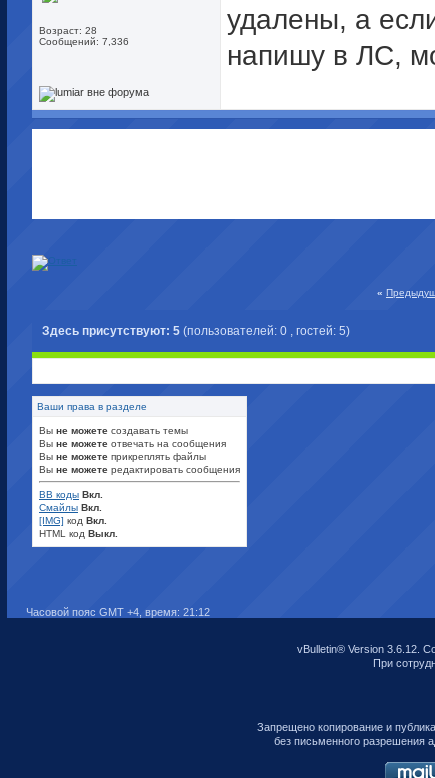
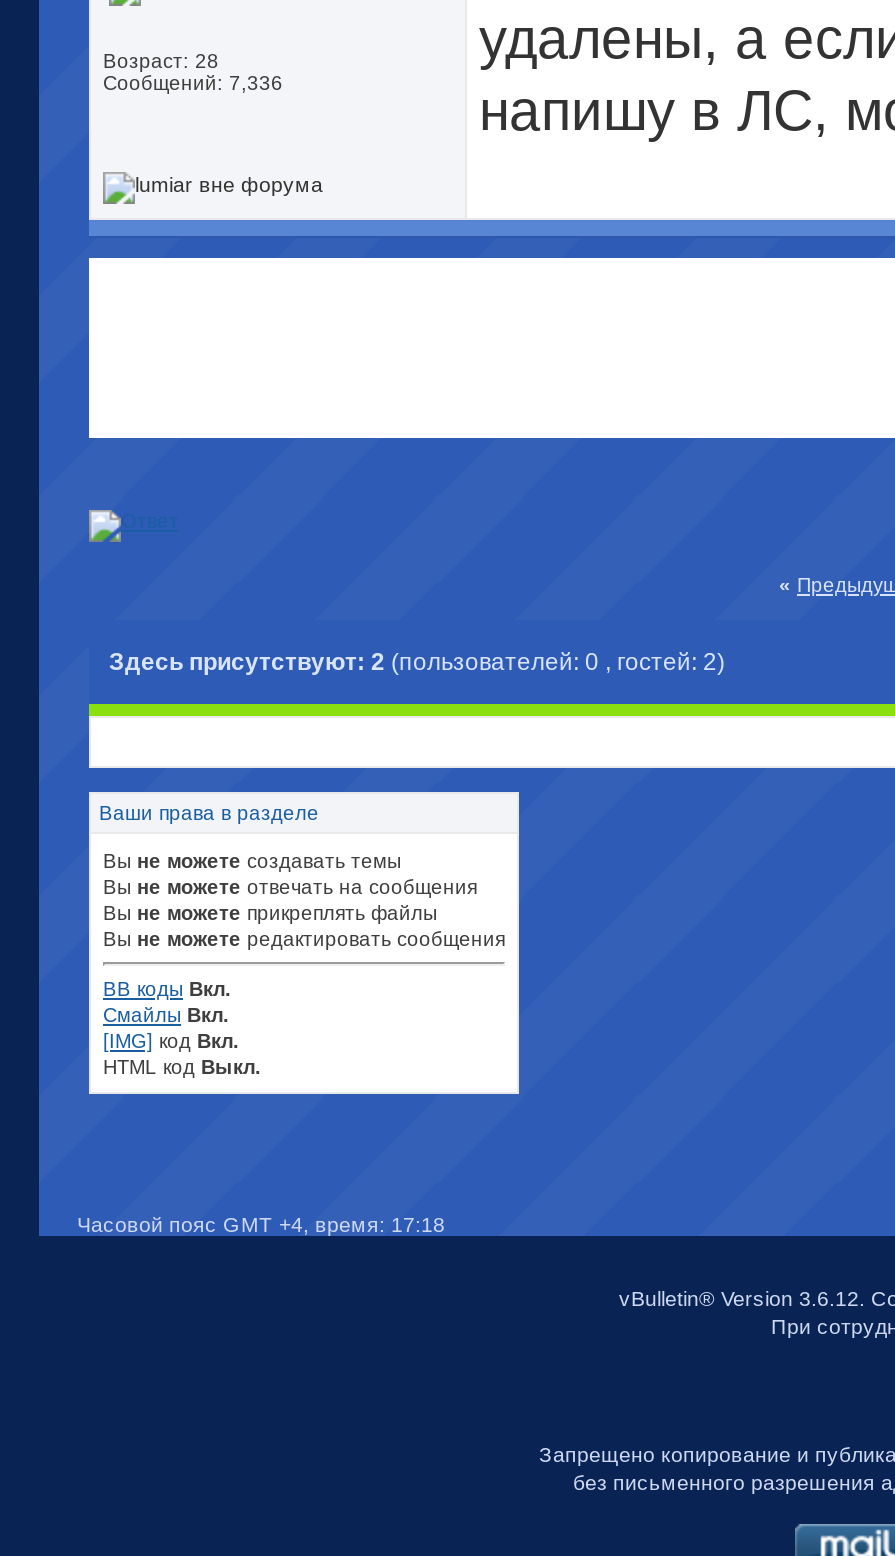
[42,324,350,338] Здесь присутствуют: 5 (пользователей: 0 , гостей: 5) -> [109,648,725,676] Здесь присутствуют: 2 (пользователей: 0 , гостей: 2)
[26,606,210,618] Часовой пояс GMT +4, время: 21:12 -> [77,1212,445,1236] Часовой пояс GMT +4, время: 17:18

